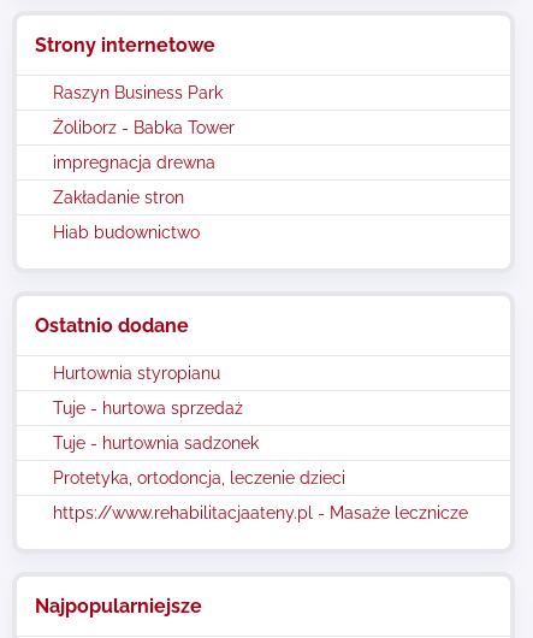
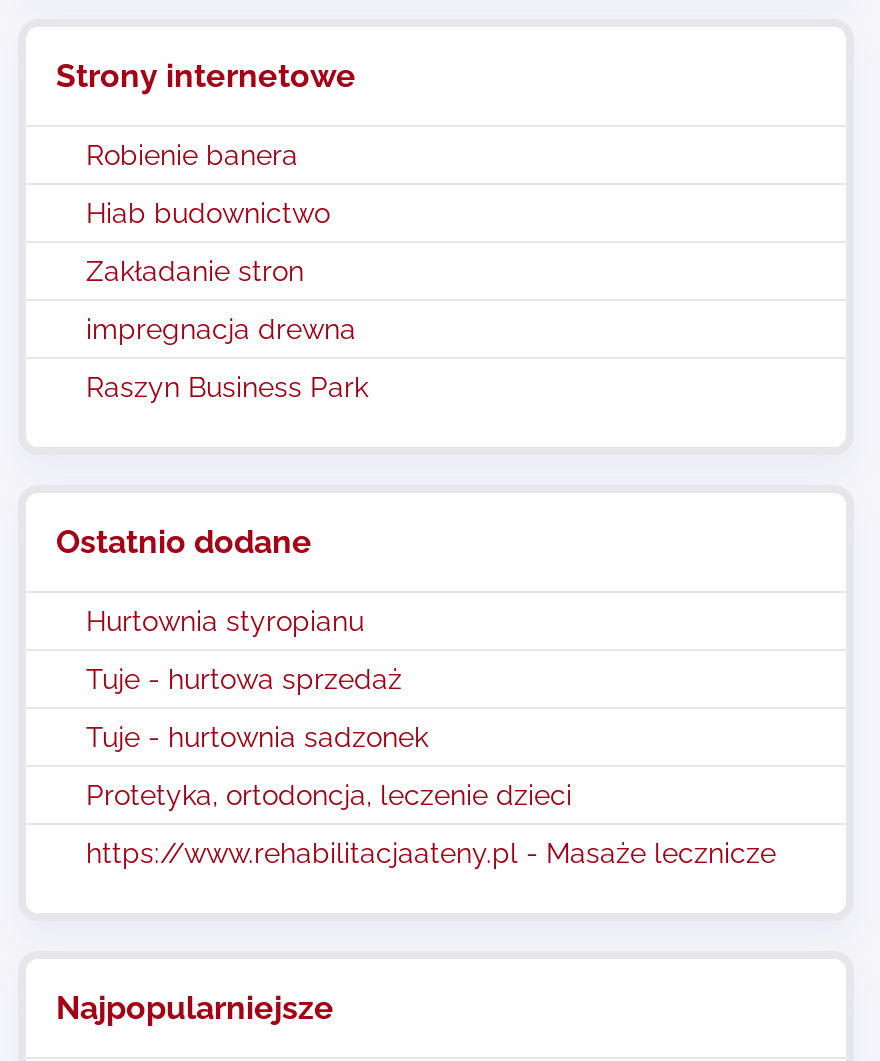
none -> [86,139,298,171] Robienie banera
moved [53,83,223,102] -> [86,371,368,403]: Raszyn Business Park
[53,118,235,137] Żoliborz - Babka Tower -> none
moved [53,153,215,242] -> [86,197,356,345]: impregnacja drewna | Zakładanie stron | Hiab budownictwo

